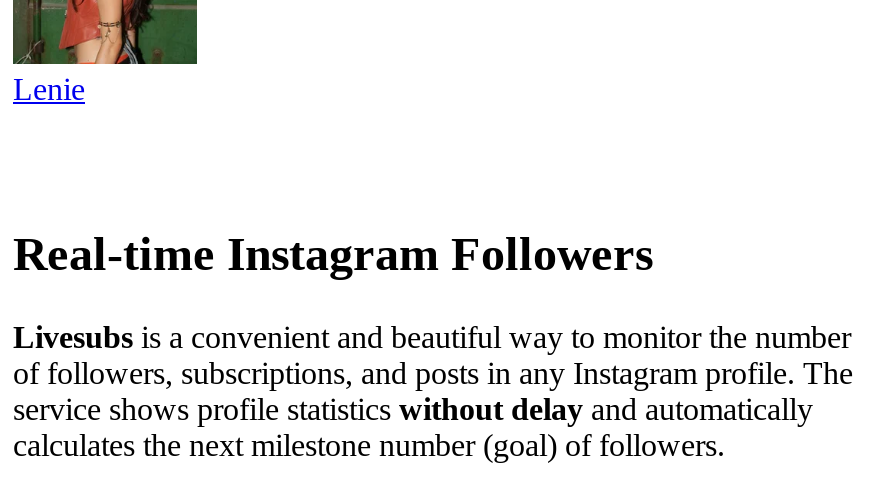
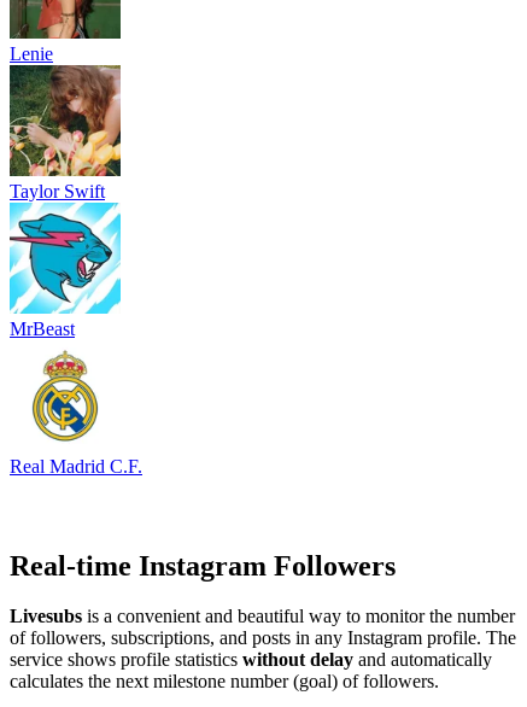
none -> [8,64,122,201] [image] | Taylor Swift
none -> [8,210,122,339] [image] | MrBeast
none -> [10,350,142,476] [image] | Real Madrid C.F.

